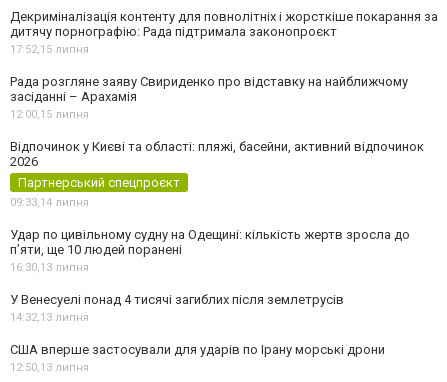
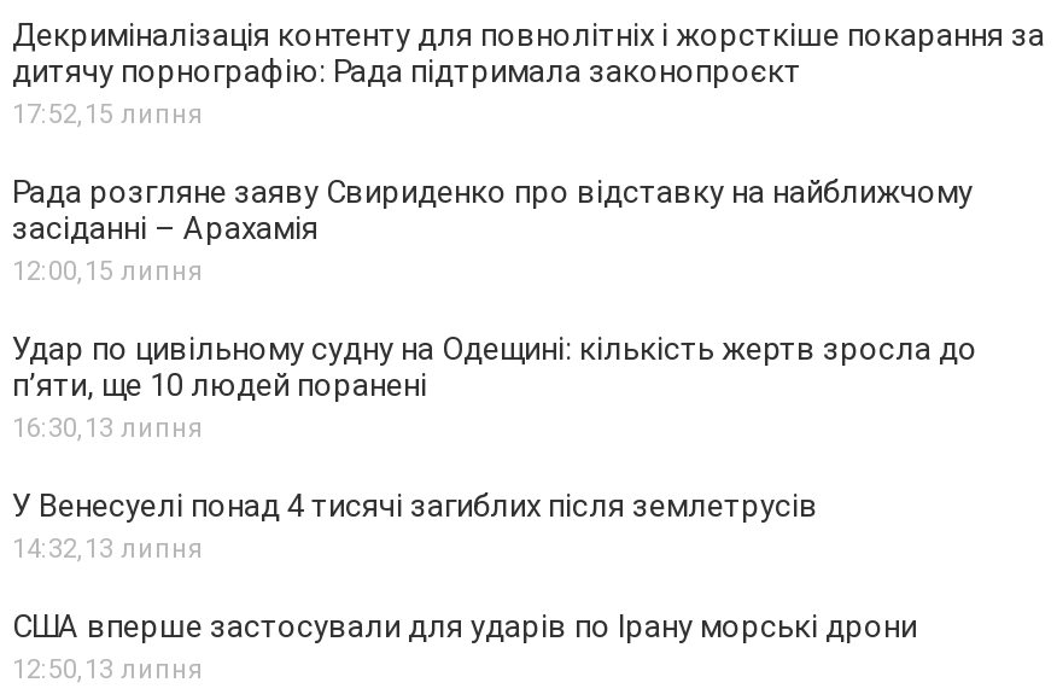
[10,139,424,209] Відпочинок у Києві та області: пляжі, басейни, активний відпочинок | 2026 | Партнерський спецпроєкт | 09:33,14 липня -> none

